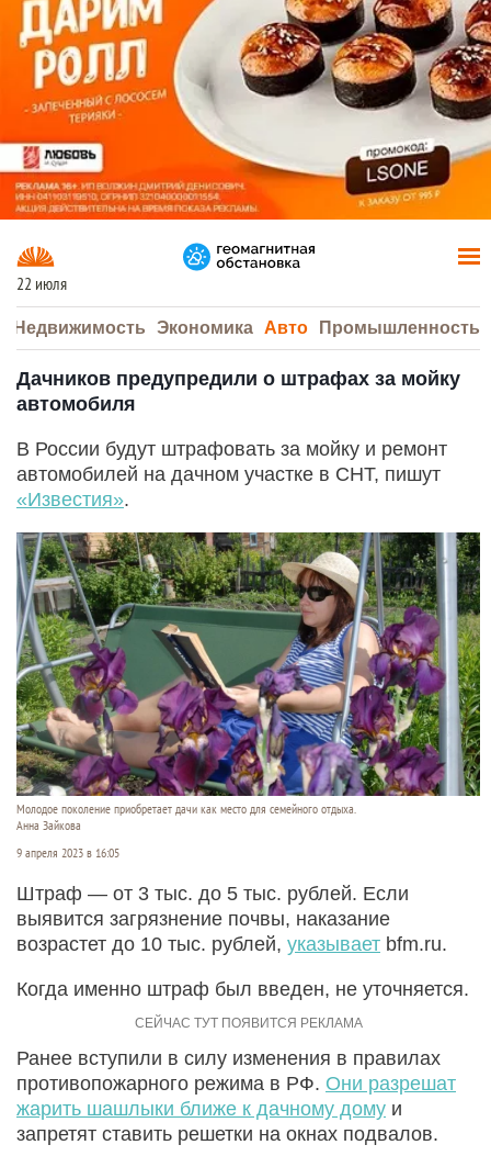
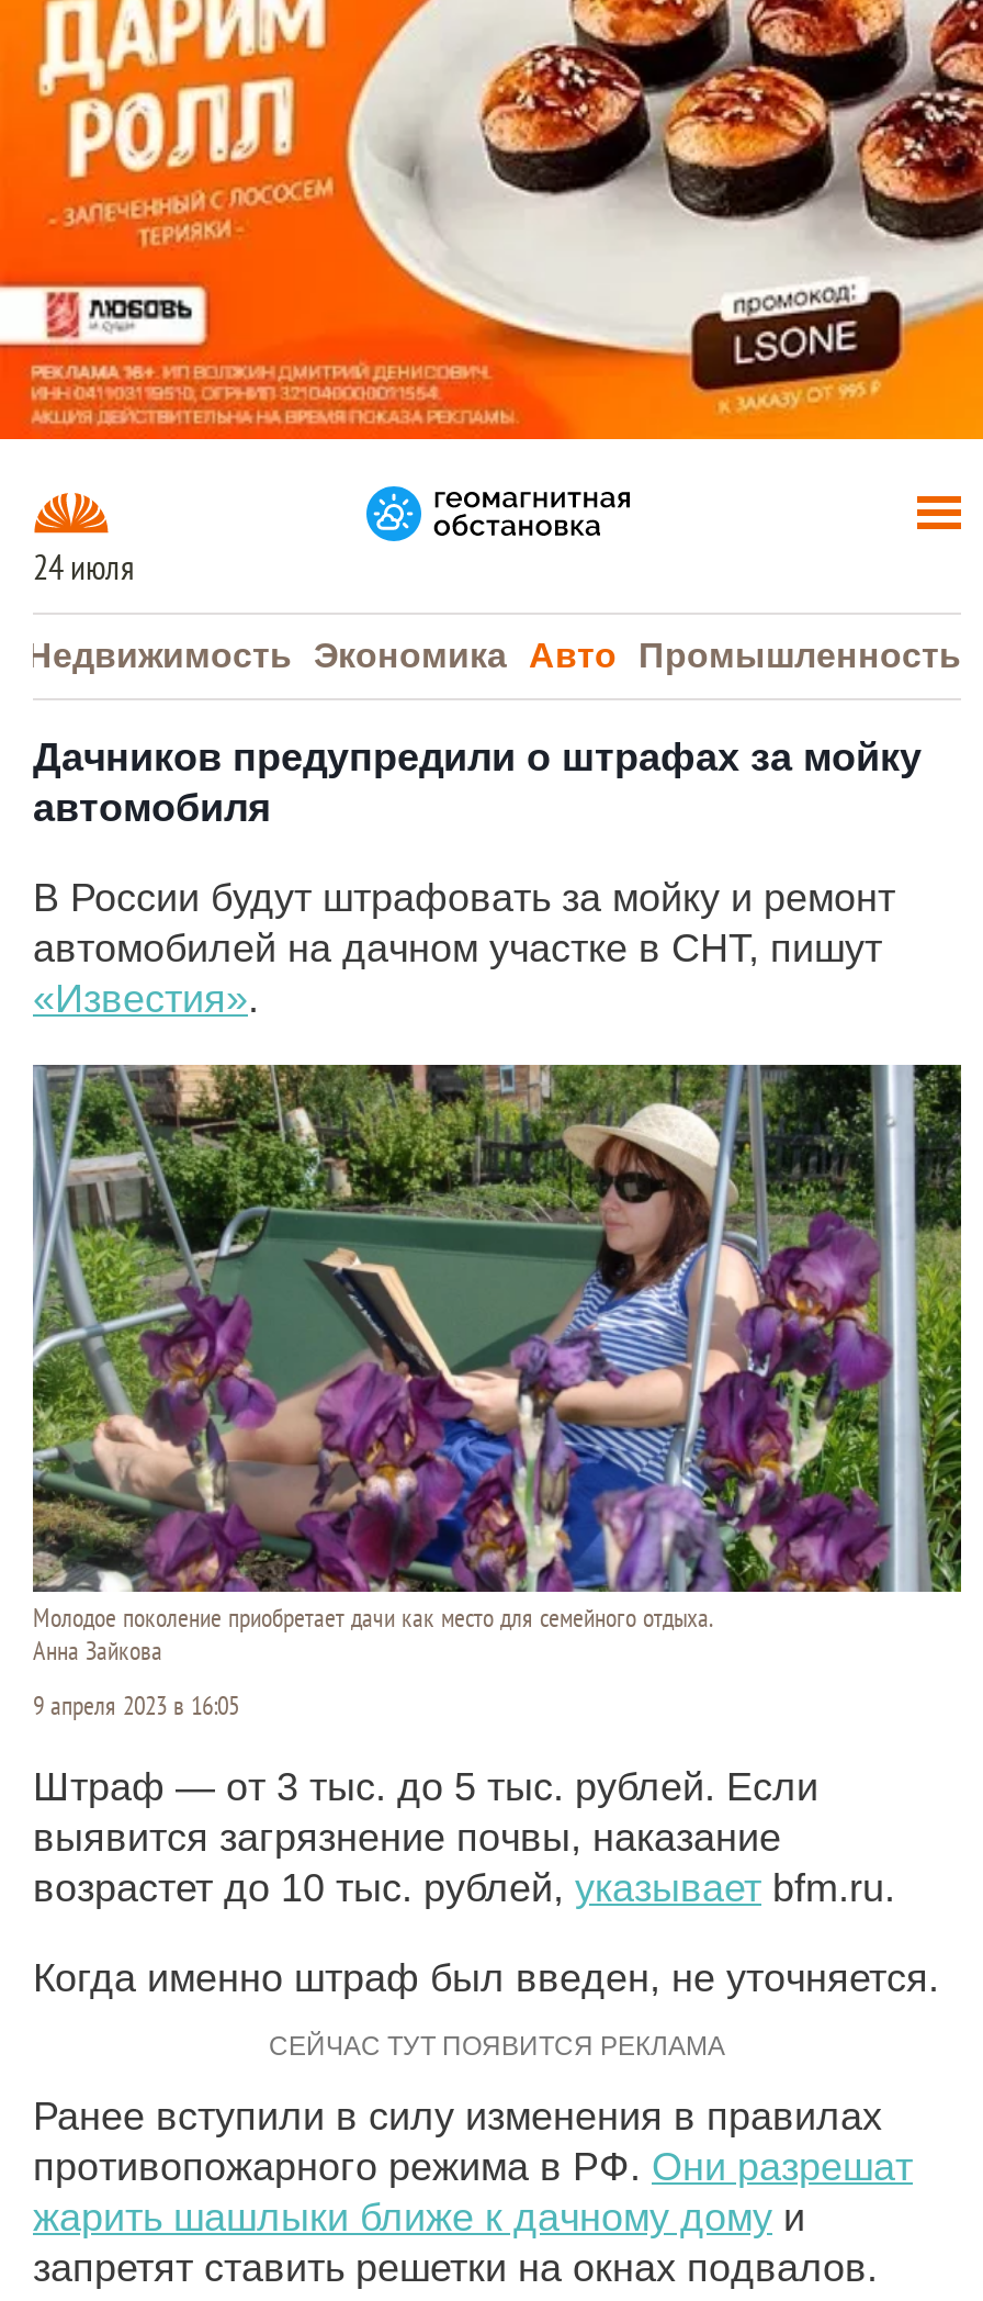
[16,274,67,294] 22 июля -> [33,549,134,588] 24 июля

